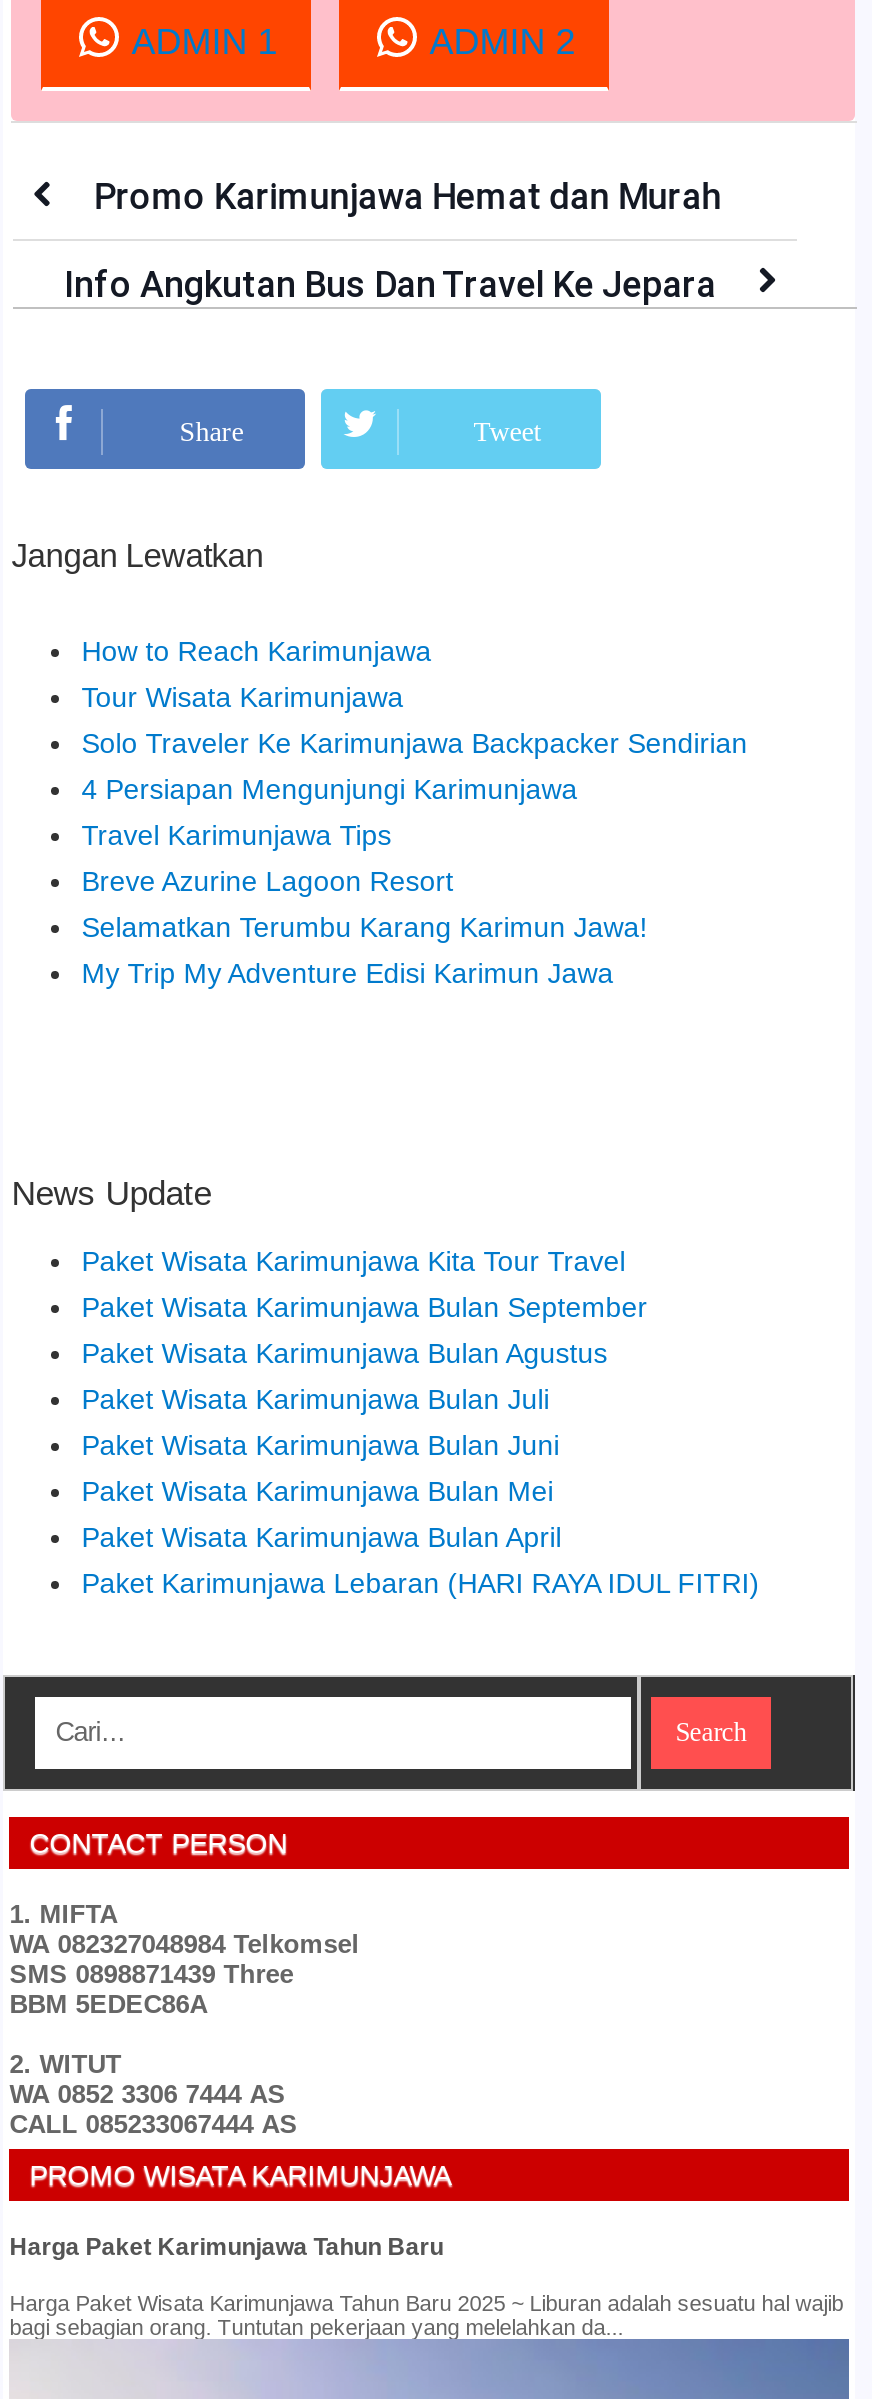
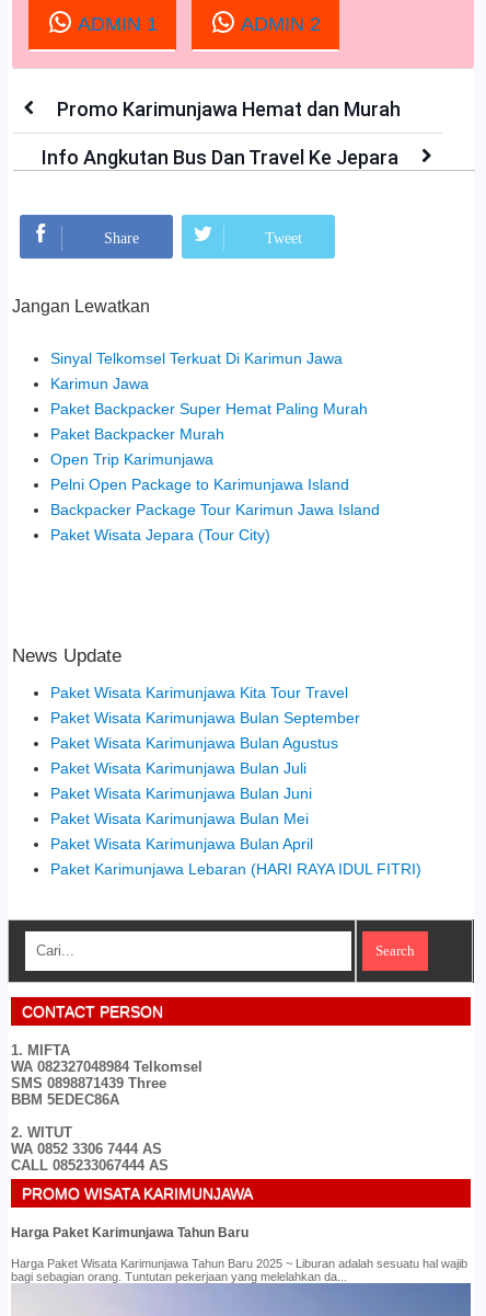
[81,634,747,988] How to Reach Karimunjawa | Tour Wisata Karimunjawa | Solo Traveler Ke Karimunjawa Backpacker Sendirian | 4 Persiapan Mengunjungi Karimunjawa | Travel Karimunjawa Tips | Breve Azurine Lagoon Resort | Selamatkan Terumbu Karang Karimun Jawa! | My Trip My Adventure Edisi Karimun Jawa -> [51,349,380,543] Sinyal Telkomsel Terkuat Di Karimun Jawa | Karimun Jawa | Paket Backpacker Super Hemat Paling Murah | Paket Backpacker Murah | Open Trip Karimunjawa | Pelni Open Package to Karimunjawa Island | Backpacker Package Tour Karimun Jawa Island | Paket Wisata Jepara (Tour City)

